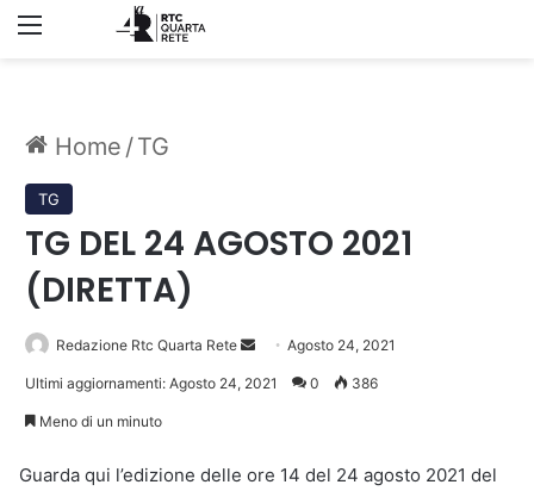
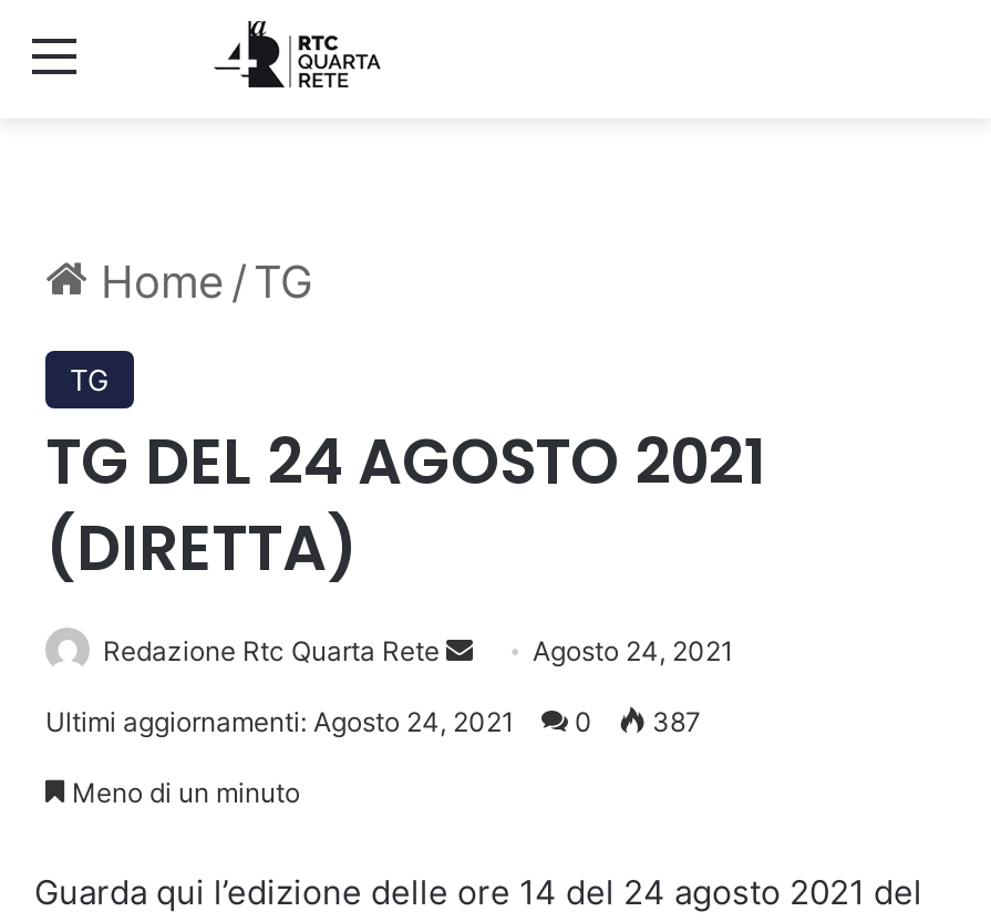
[25,375,378,393] Ultimi aggiornamenti: Agosto 24, 2021 0 386 -> [45,706,701,739] Ultimi aggiornamenti: Agosto 24, 2021 0 387

